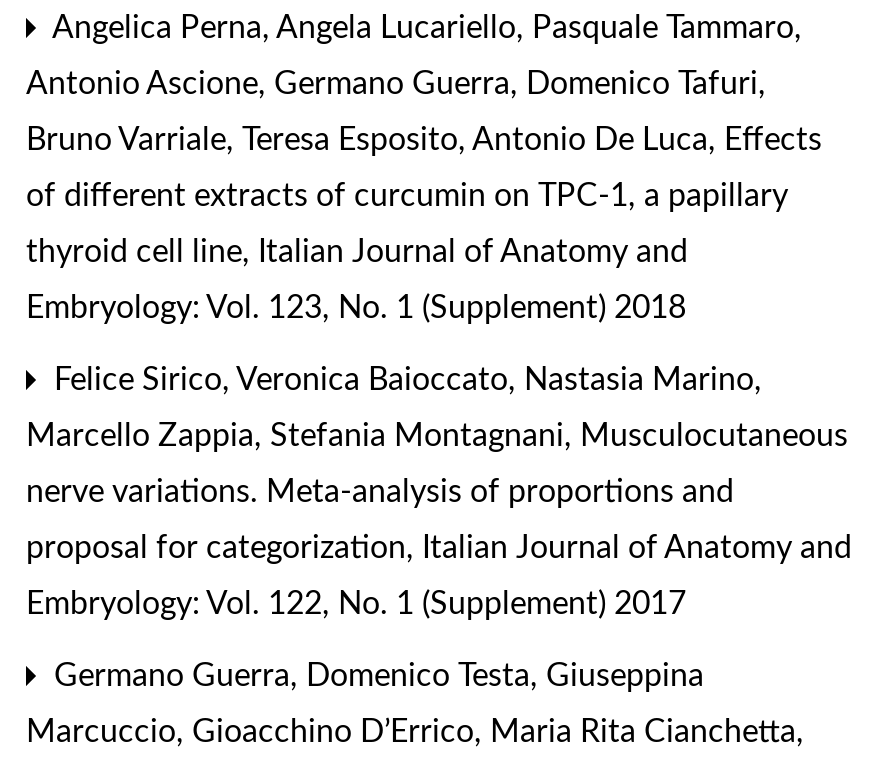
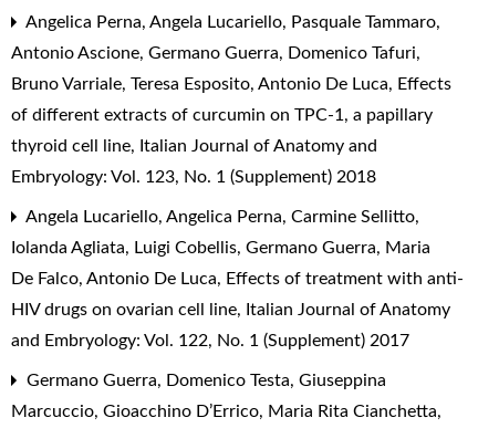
[46,364,762,396] Felice Sirico, Veronica Baioccato, Nastasia Marino, -> [22,208,419,225] Angela Lucariello, Angelica Perna, Carmine Sellitto,
[26,420,848,452] Marcello Zappia, Stefania Montagnani, Musculocutaneous -> [11,239,430,256] Iolanda Agliata, Luigi Cobellis, Germano Guerra, Maria
[26,476,734,508] nerve variations. Meta-analysis of proportions and -> [11,270,464,287] De Falco, Antonio De Luca, Effects of treatment with anti-
[26,532,852,564] proposal for categorization | , Italian Journal of Anatomy and -> [11,301,450,318] HIV drugs on ovarian cell line | , Italian Journal of Anatomy
[26,588,686,620] Embryology: Vol. 122, No. 1 (Supplement) 2017 -> [11,332,409,349] and Embryology: Vol. 122, No. 1 (Supplement) 2017

